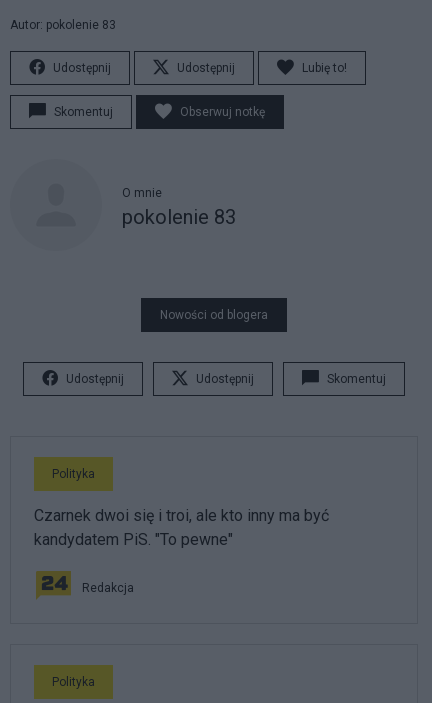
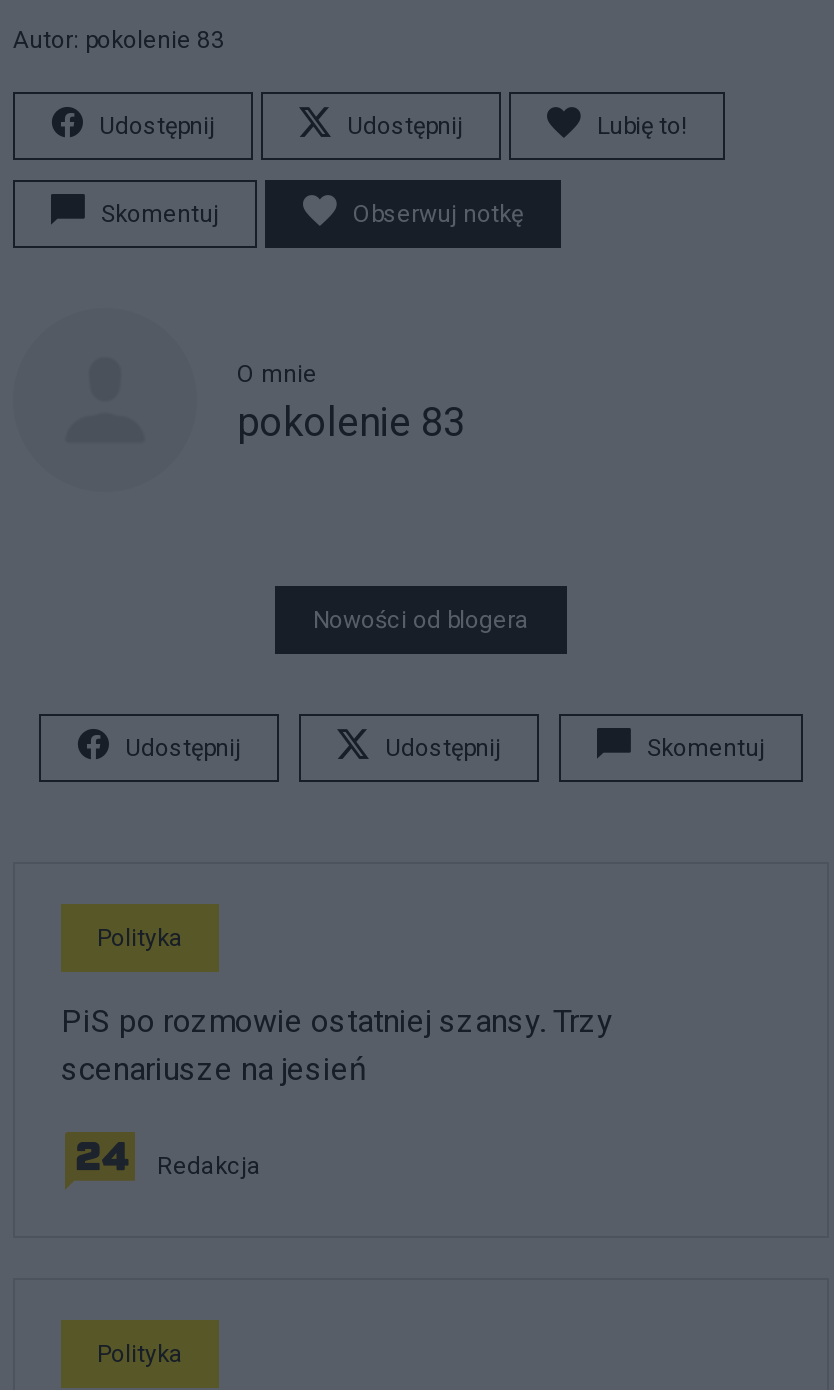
[34,506,329,549] Czarnek dwoi się i troi, ale kto inny ma być | kandydatem PiS. "To pewne" -> [61,1001,613,1087] PiS po rozmowie ostatniej szansy. Trzy | scenariusze na jesień

